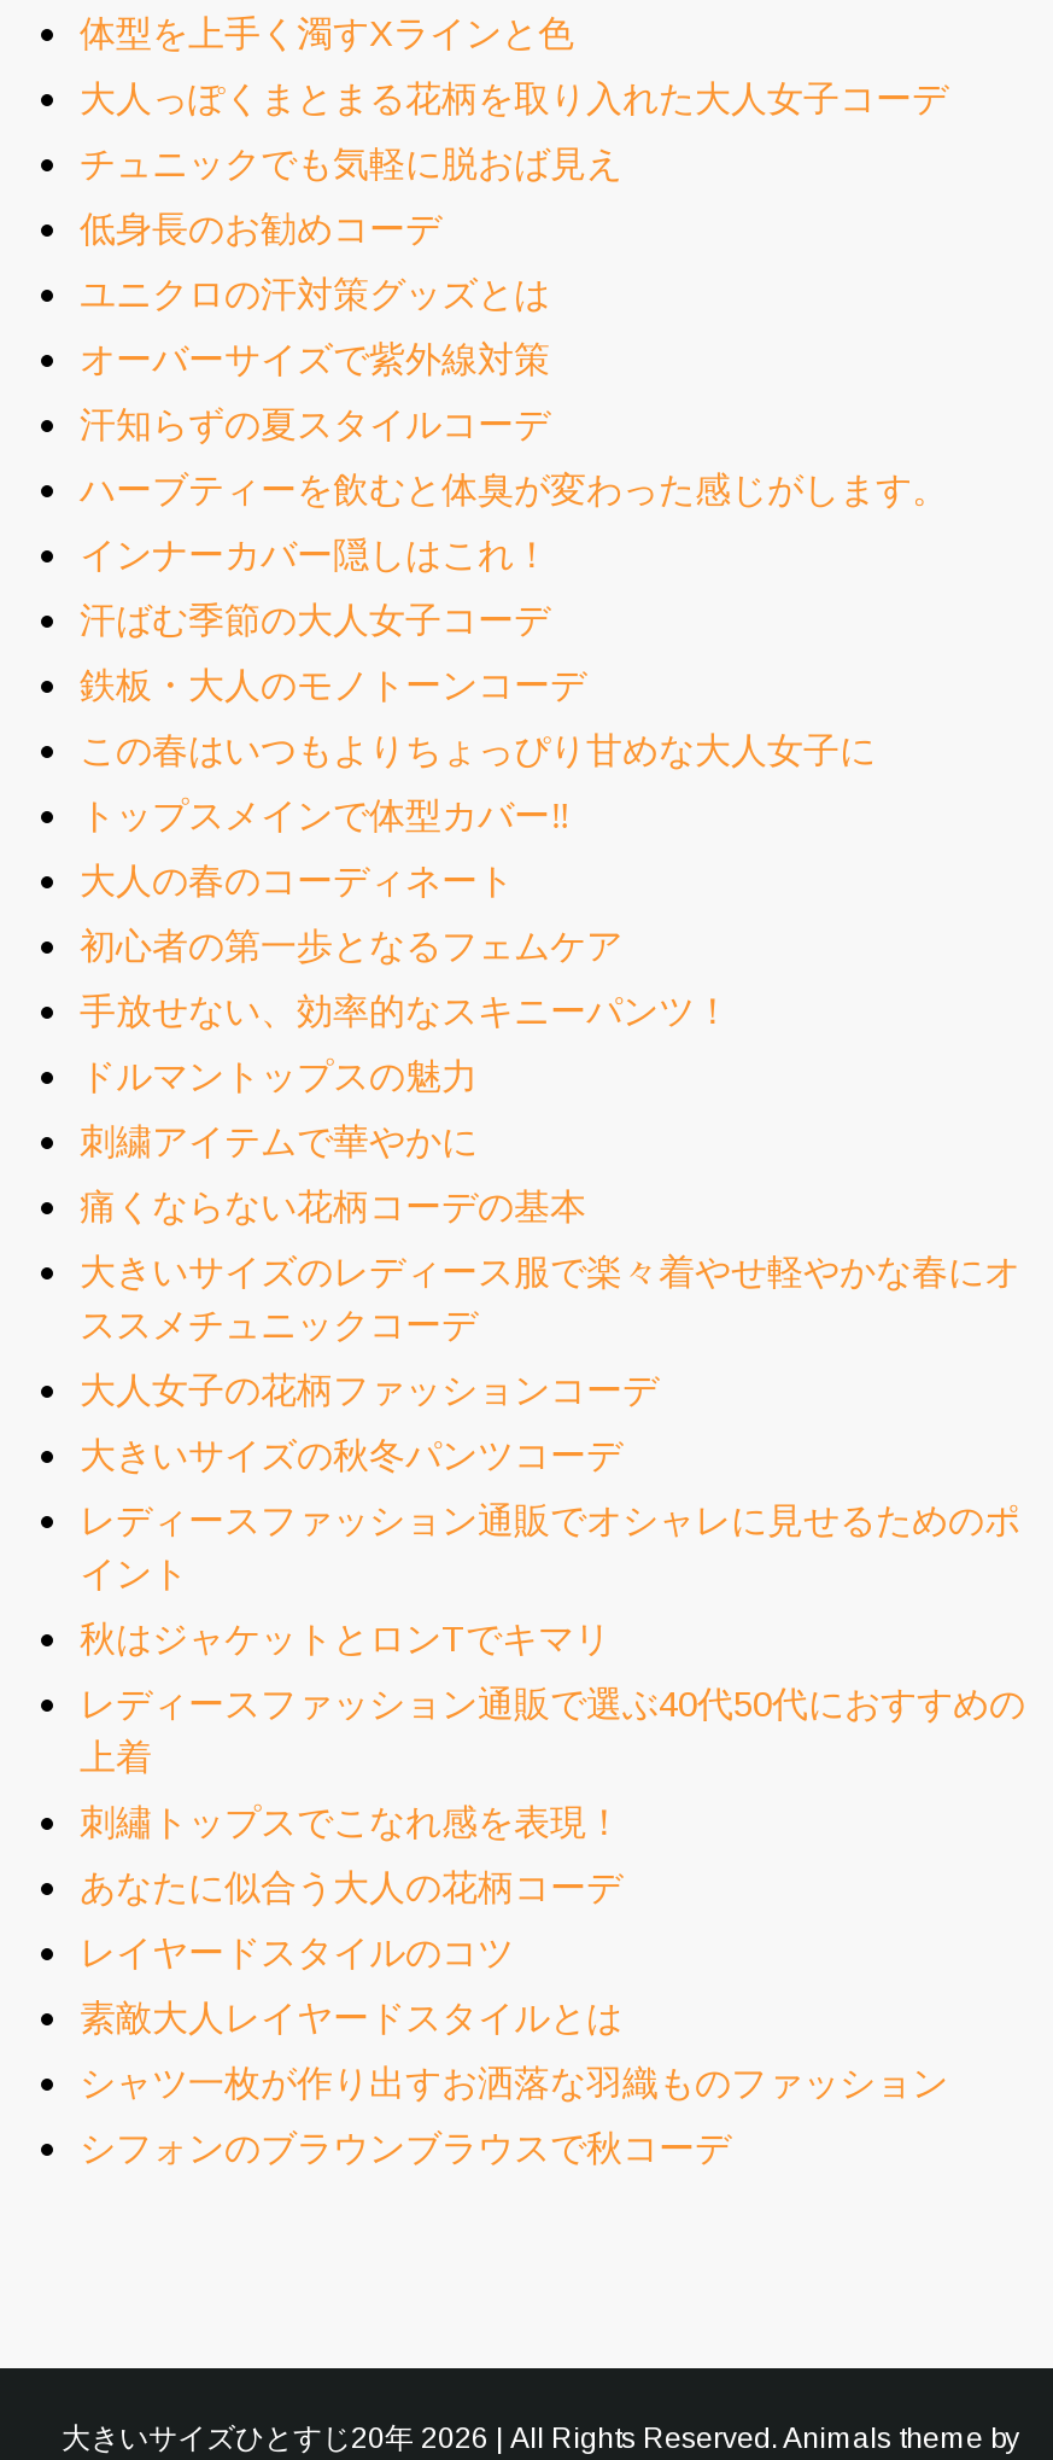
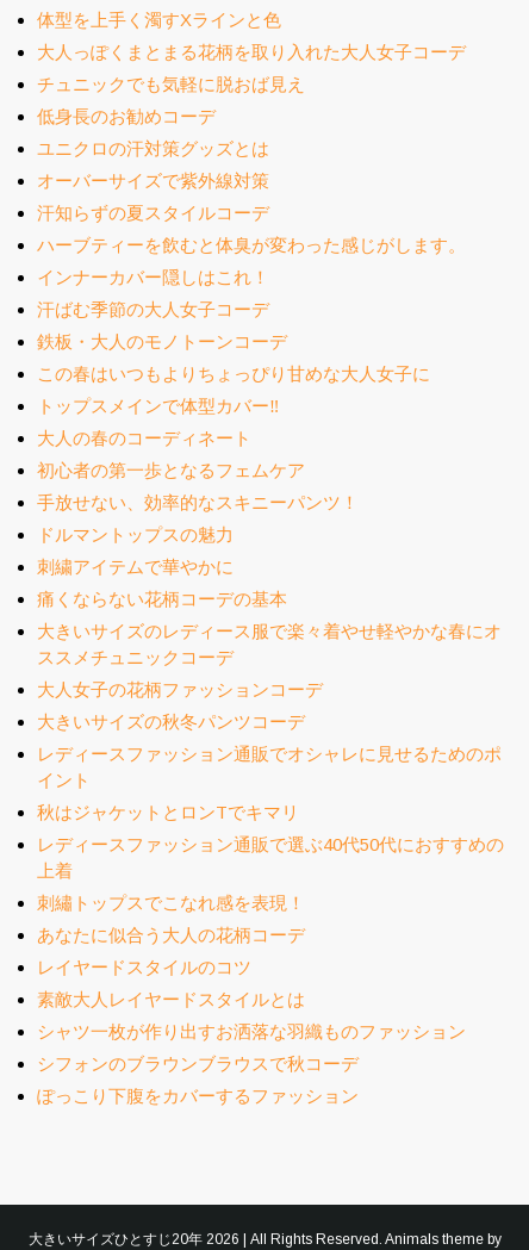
none -> [37,1086,359,1106] ぽっこり下腹をカバーするファッション

